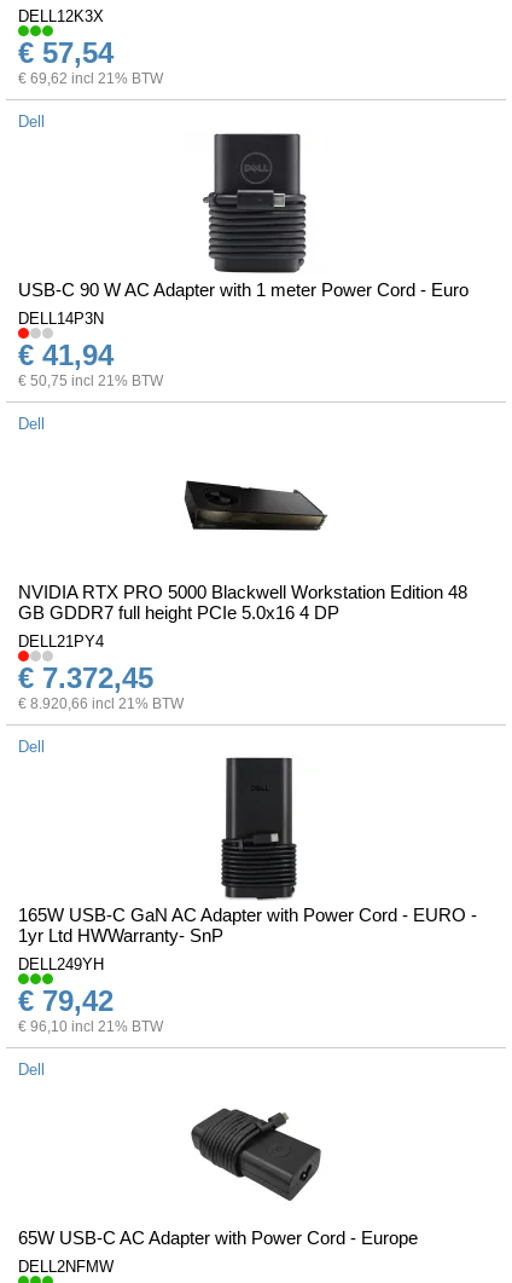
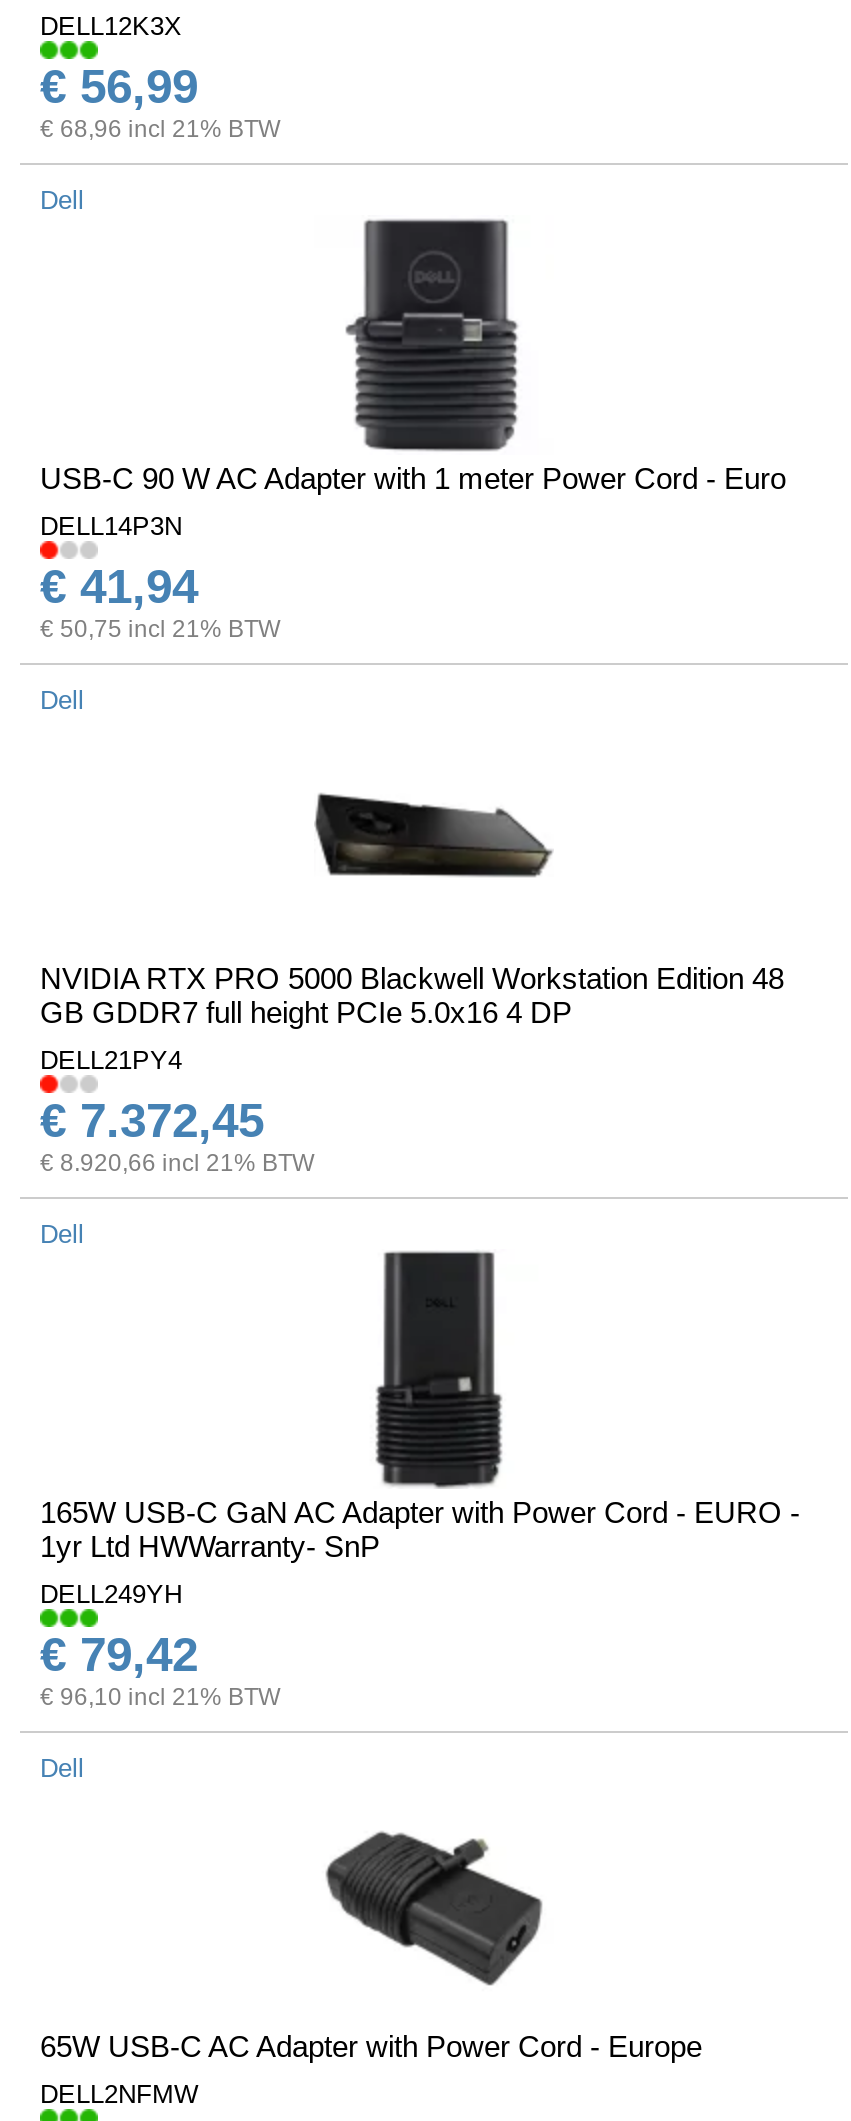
[18,36,114,69] € 57,54 -> [40,59,198,113] € 56,99
[18,70,163,87] € 69,62 incl 21% BTW -> [40,115,280,143] € 68,96 incl 21% BTW

